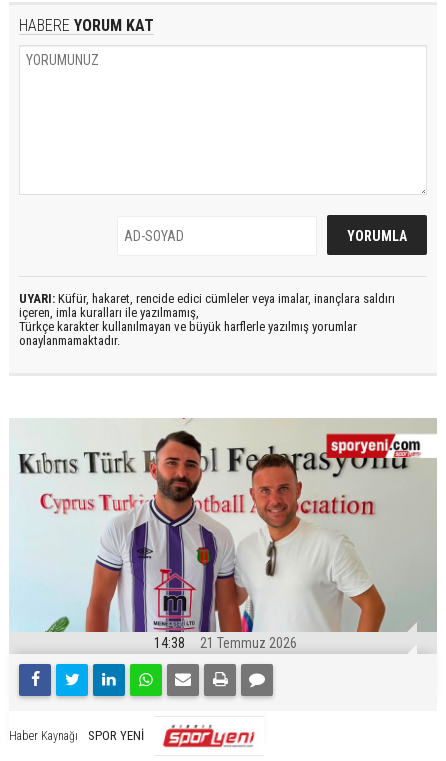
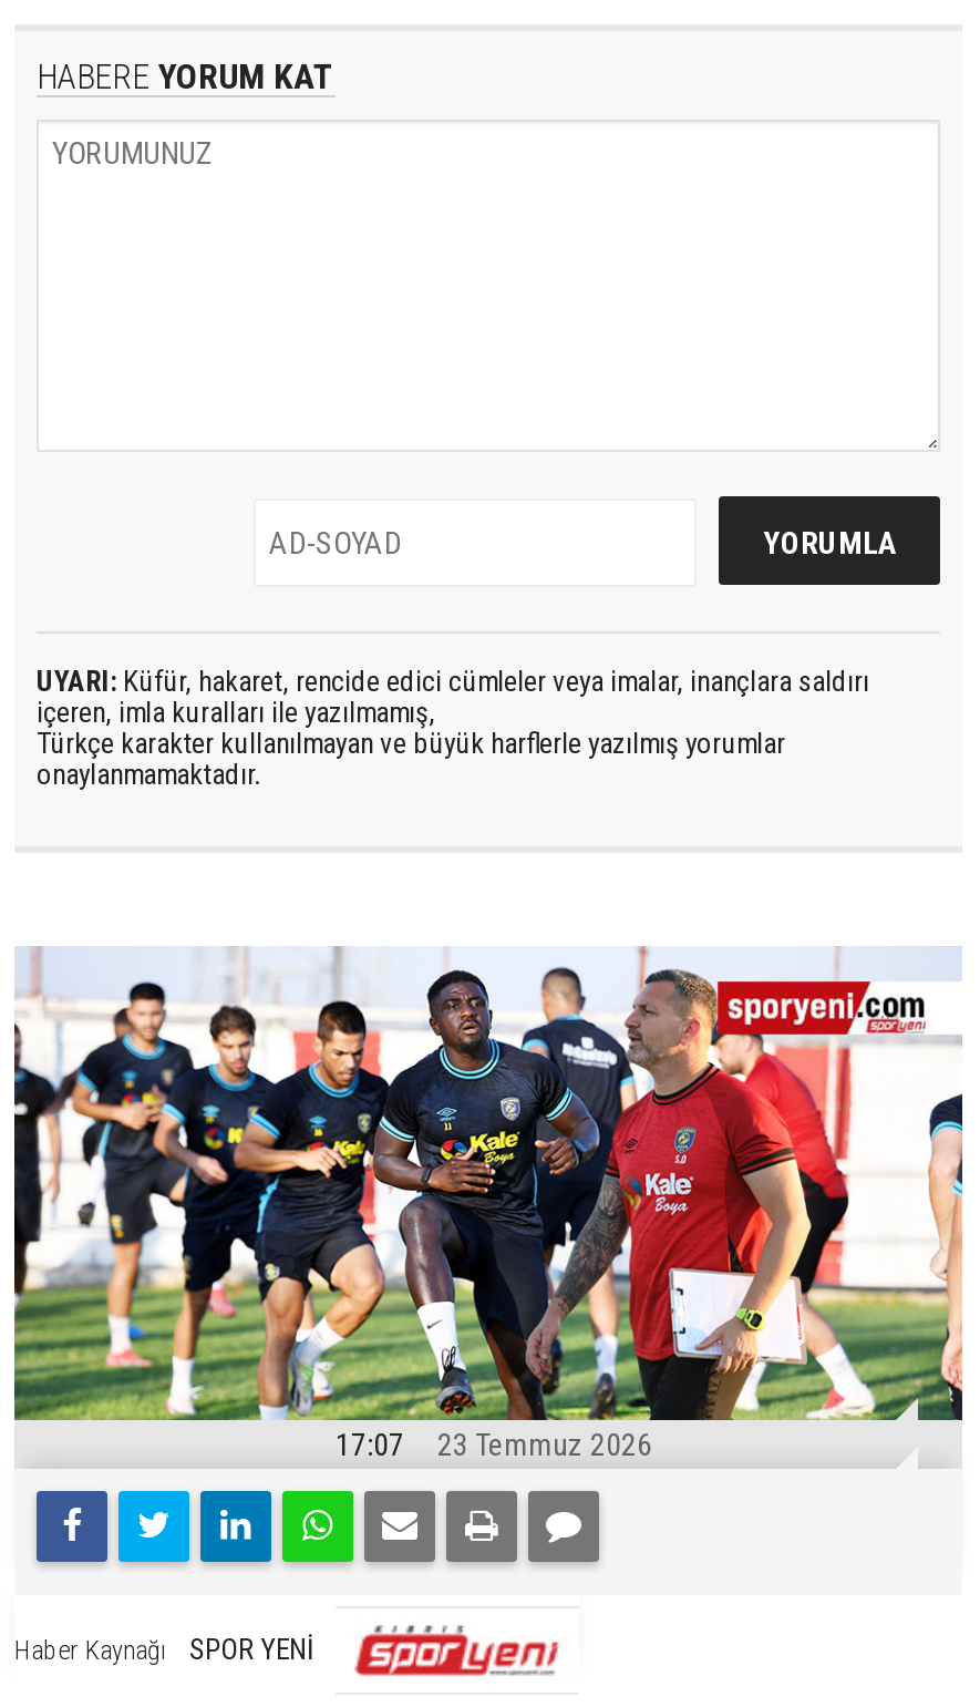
[9,417,437,651] [image] | 14:38 -> [12,948,964,1462] [image] | 17:07
[200,635,297,651] 21 Temmuz 2026 -> [437,1427,652,1462] 23 Temmuz 2026

